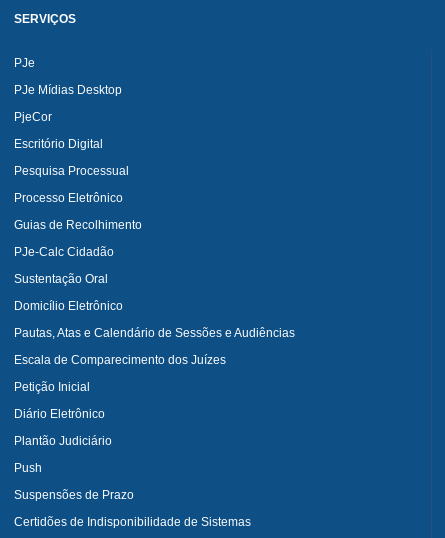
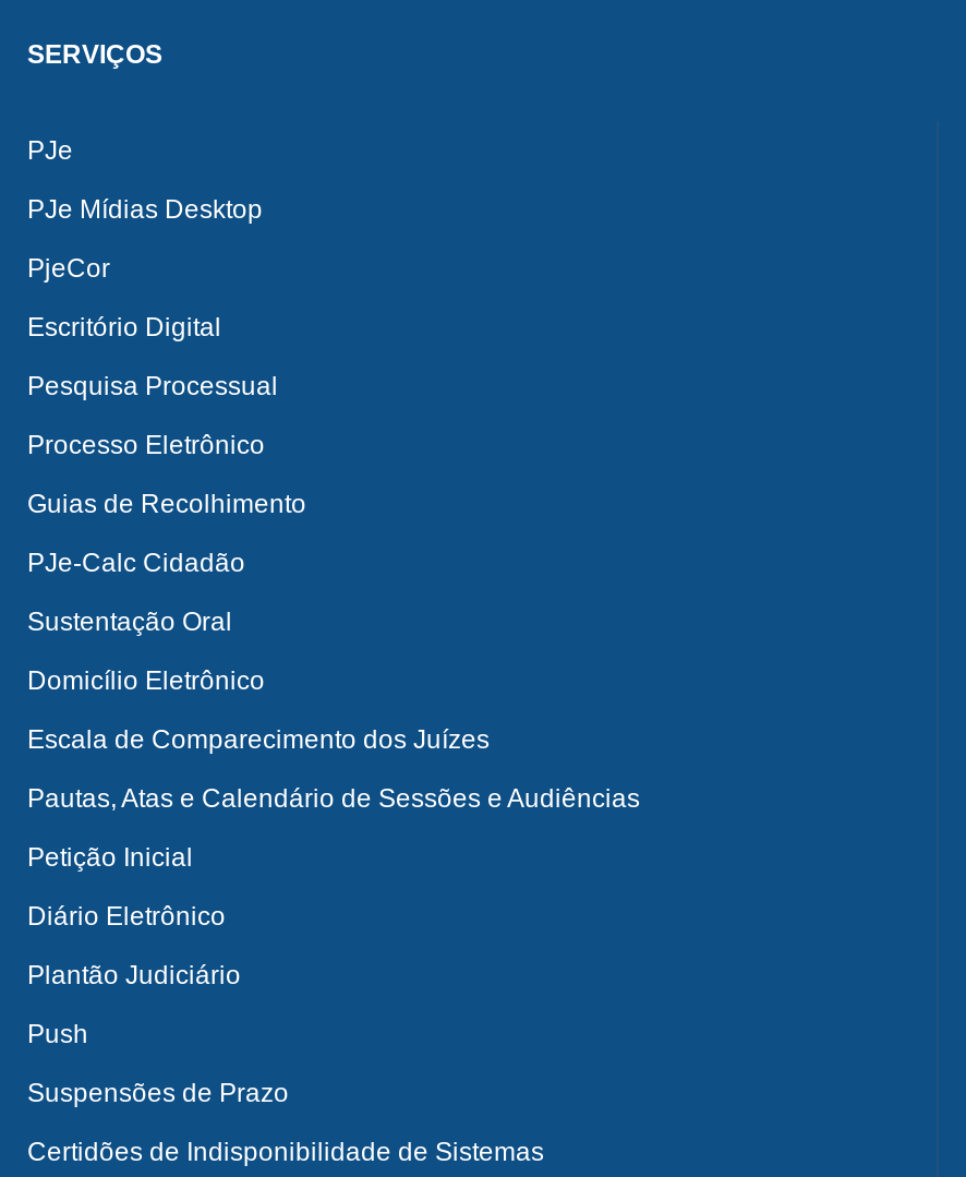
moved [14,326,295,340] -> [27,783,640,814]: Pautas, Atas e Calendário de Sessões e Audiências
moved [14,353,226,367] -> [27,724,490,755]: Escala de Comparecimento dos Juízes

